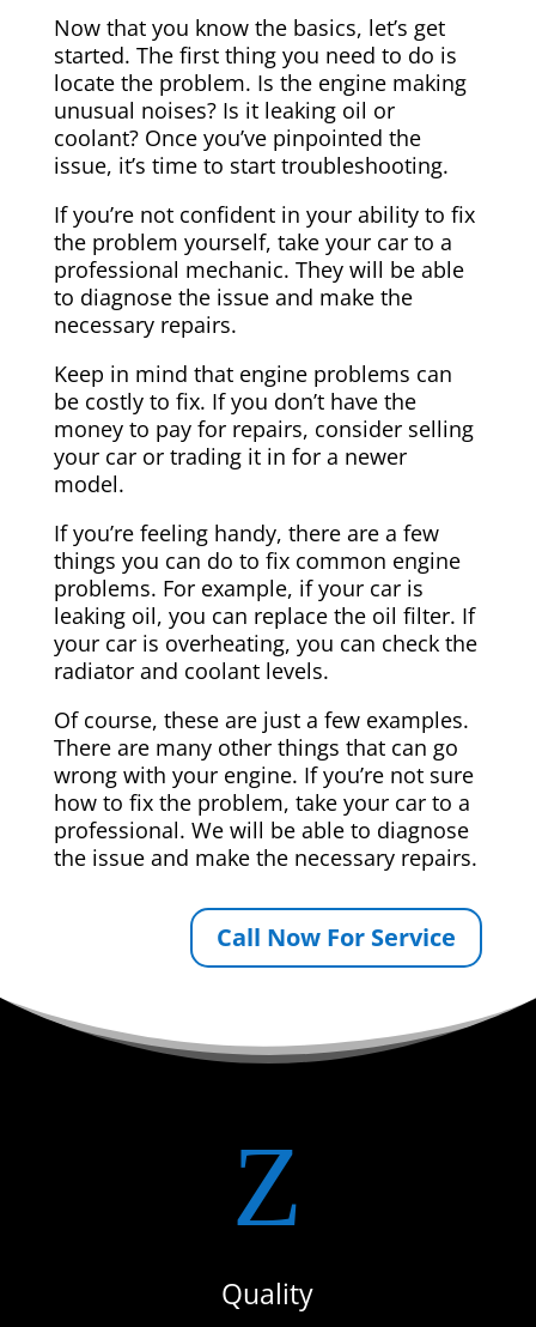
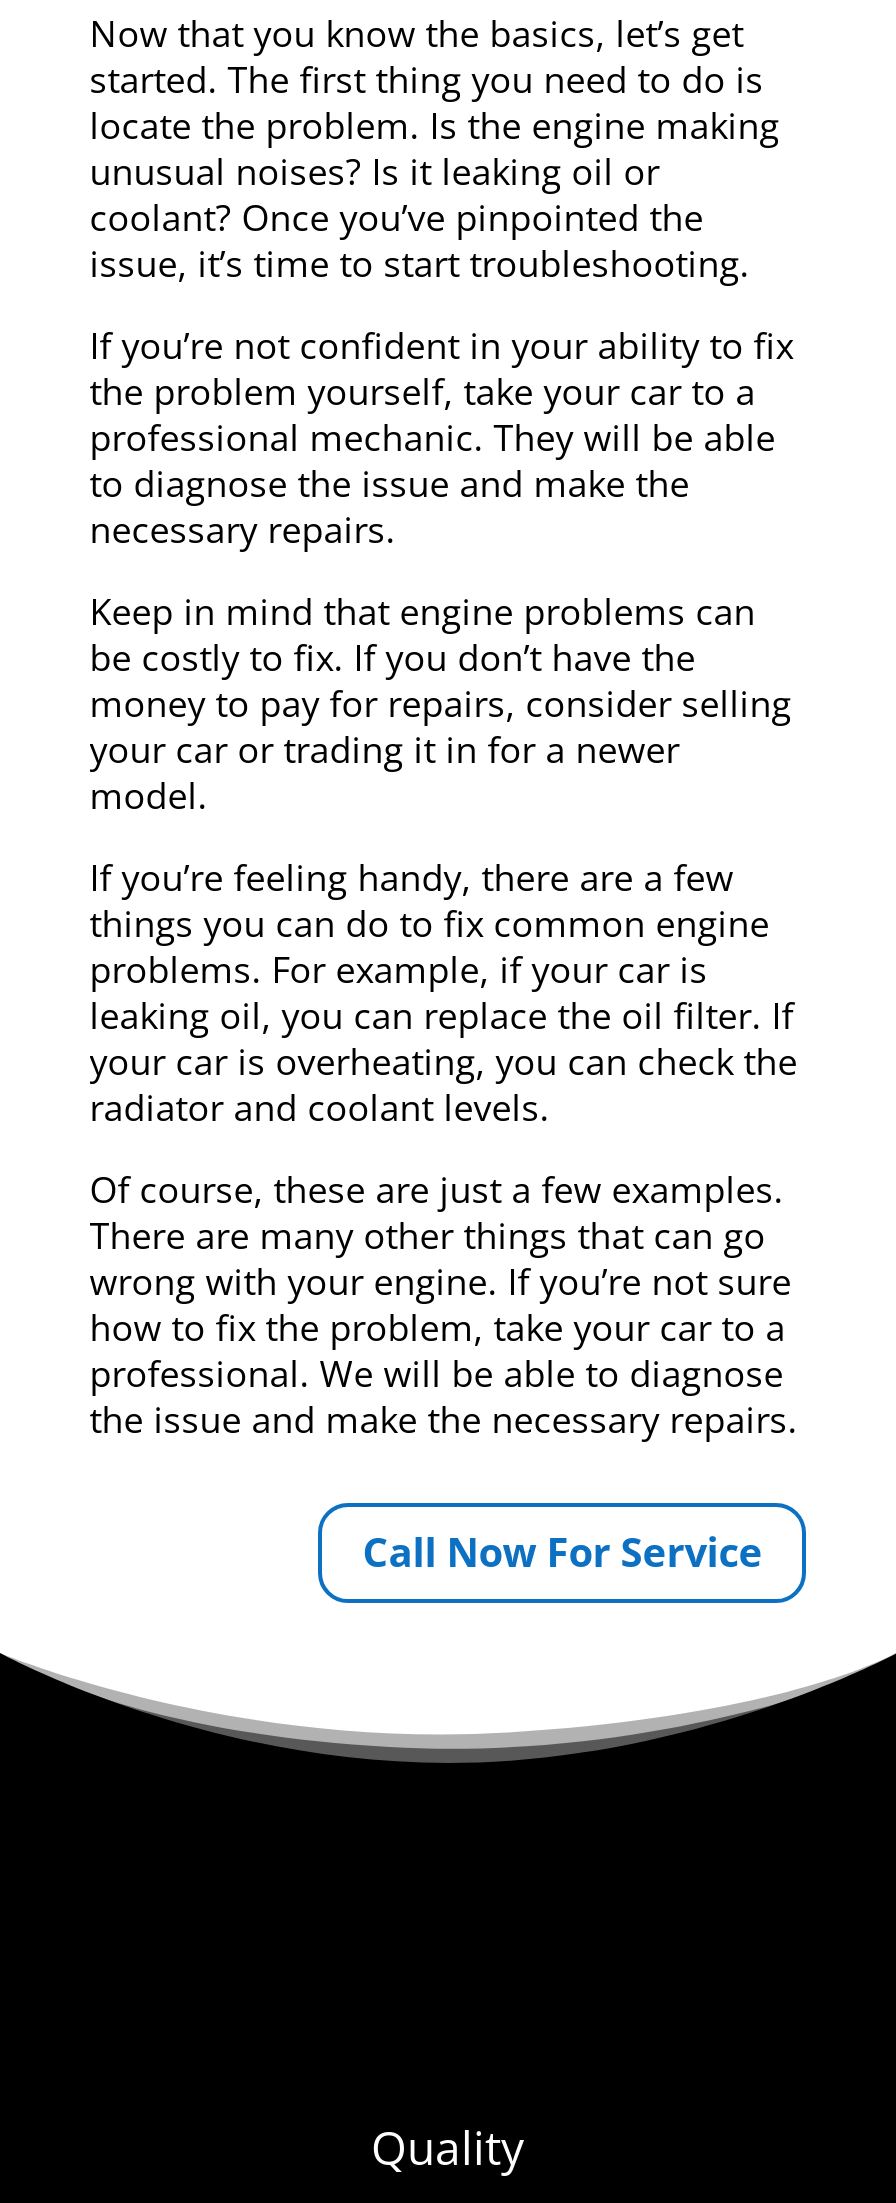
[233,1122,303,1250] Z -> none

